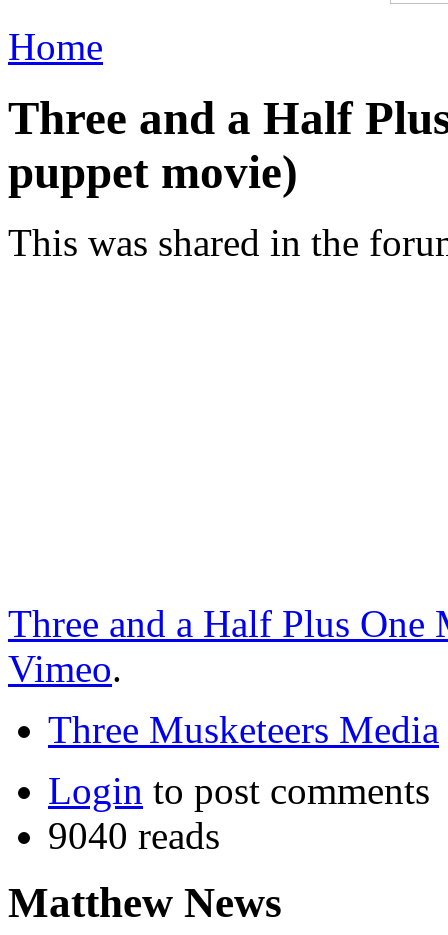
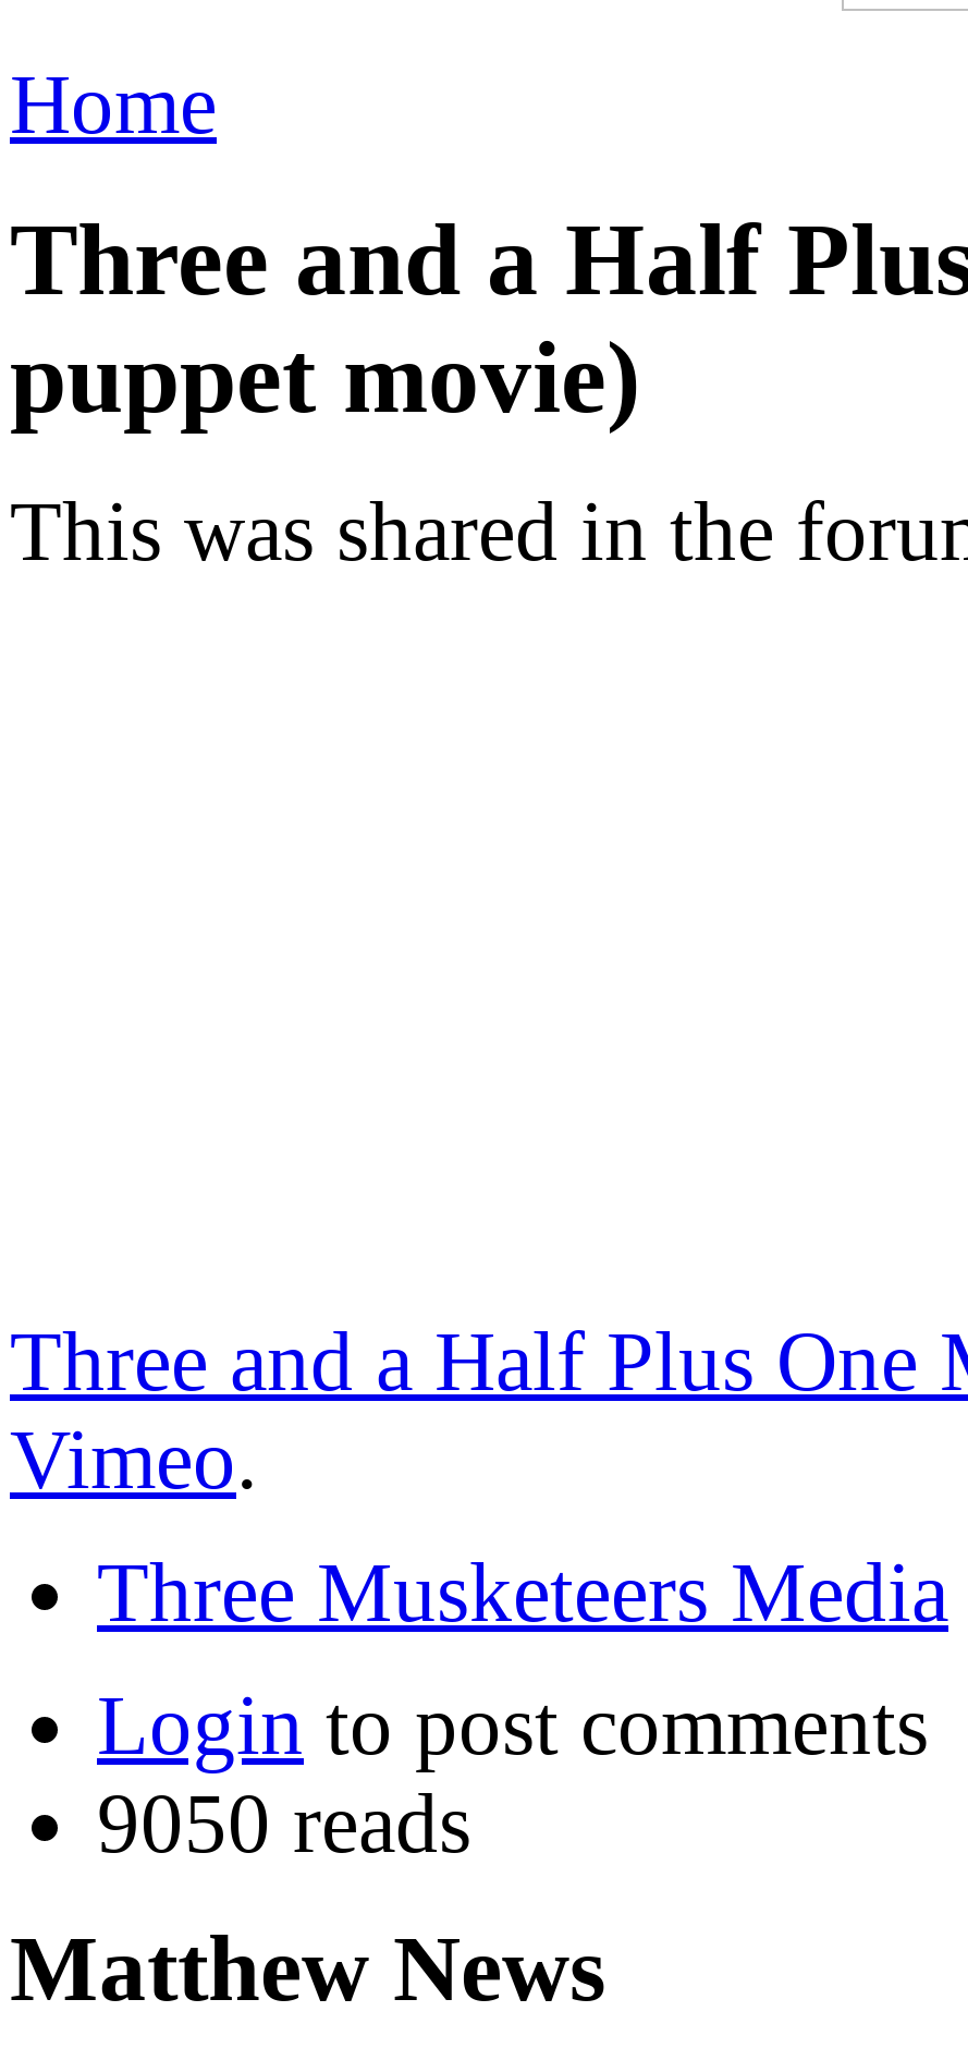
[48,814,220,857] 9040 reads -> [97,1776,471,1870] 9050 reads

